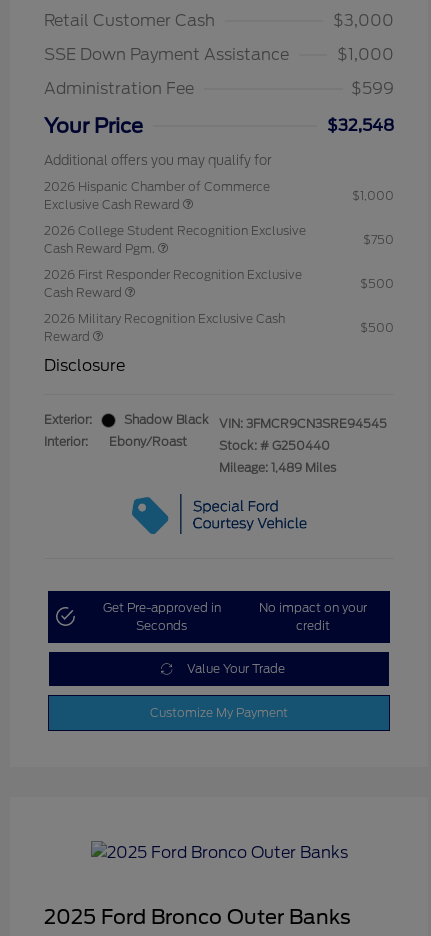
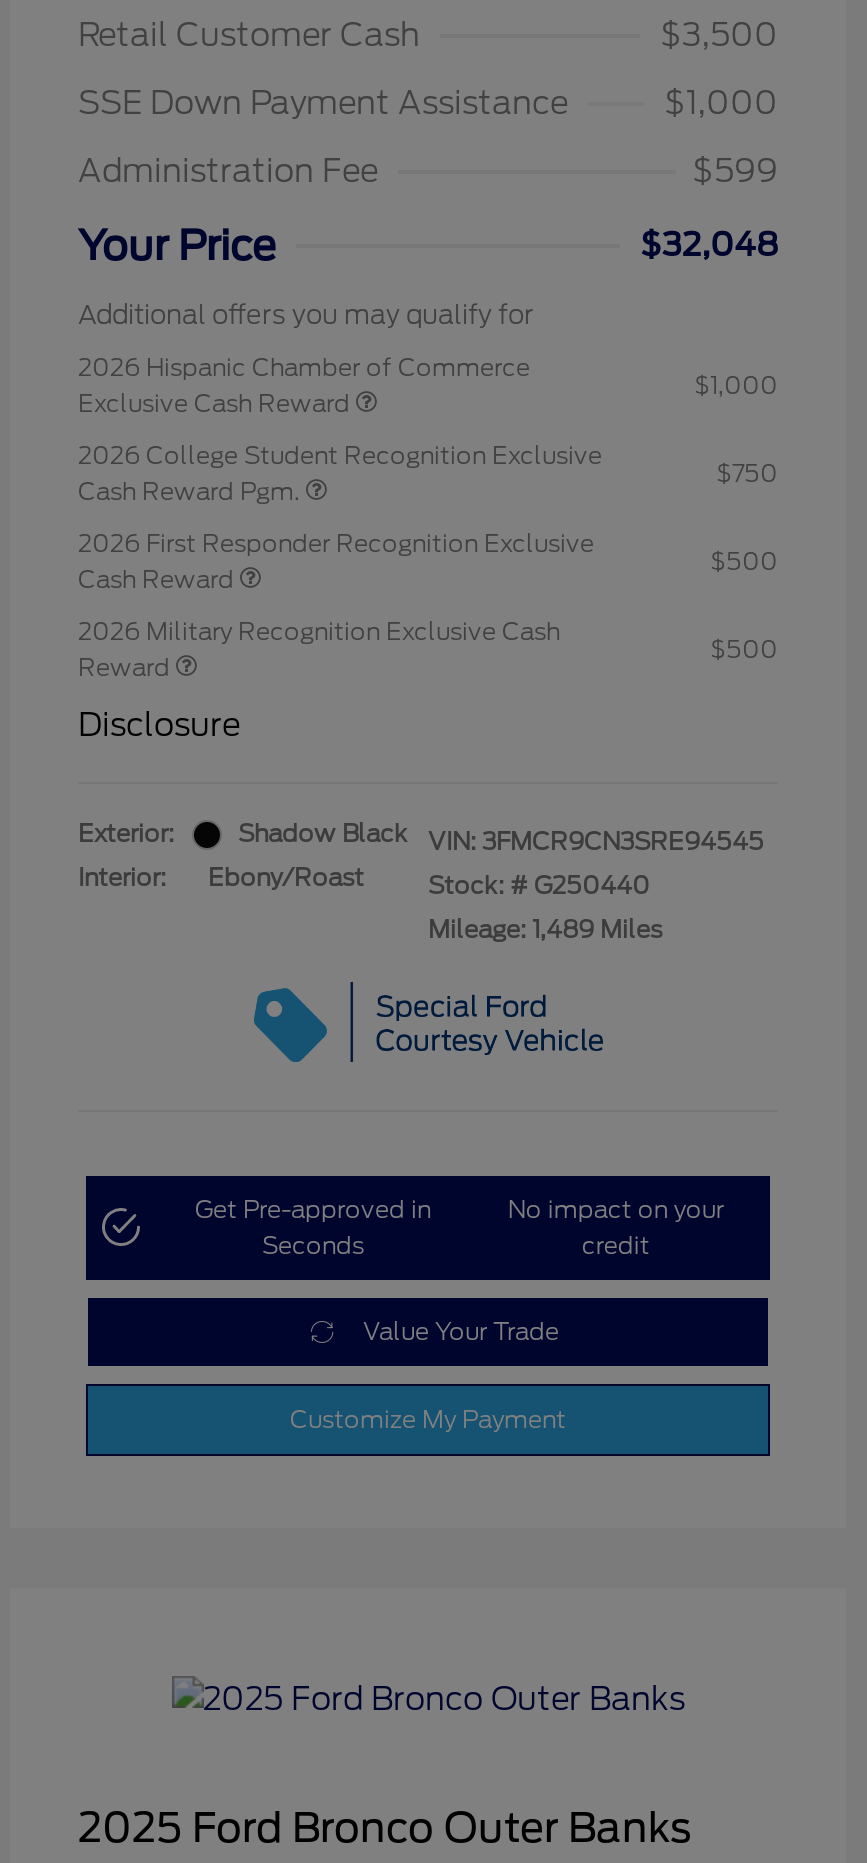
[333,11,394,30] $3,000 -> [660,16,778,54] $3,500
[327,116,394,135] $32,548 -> [640,226,778,264] $32,048

